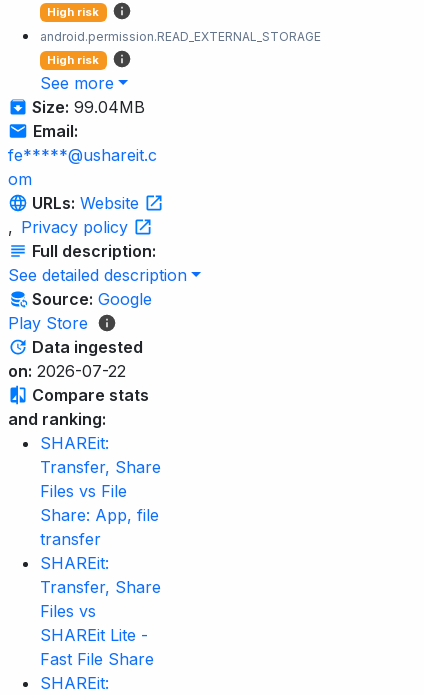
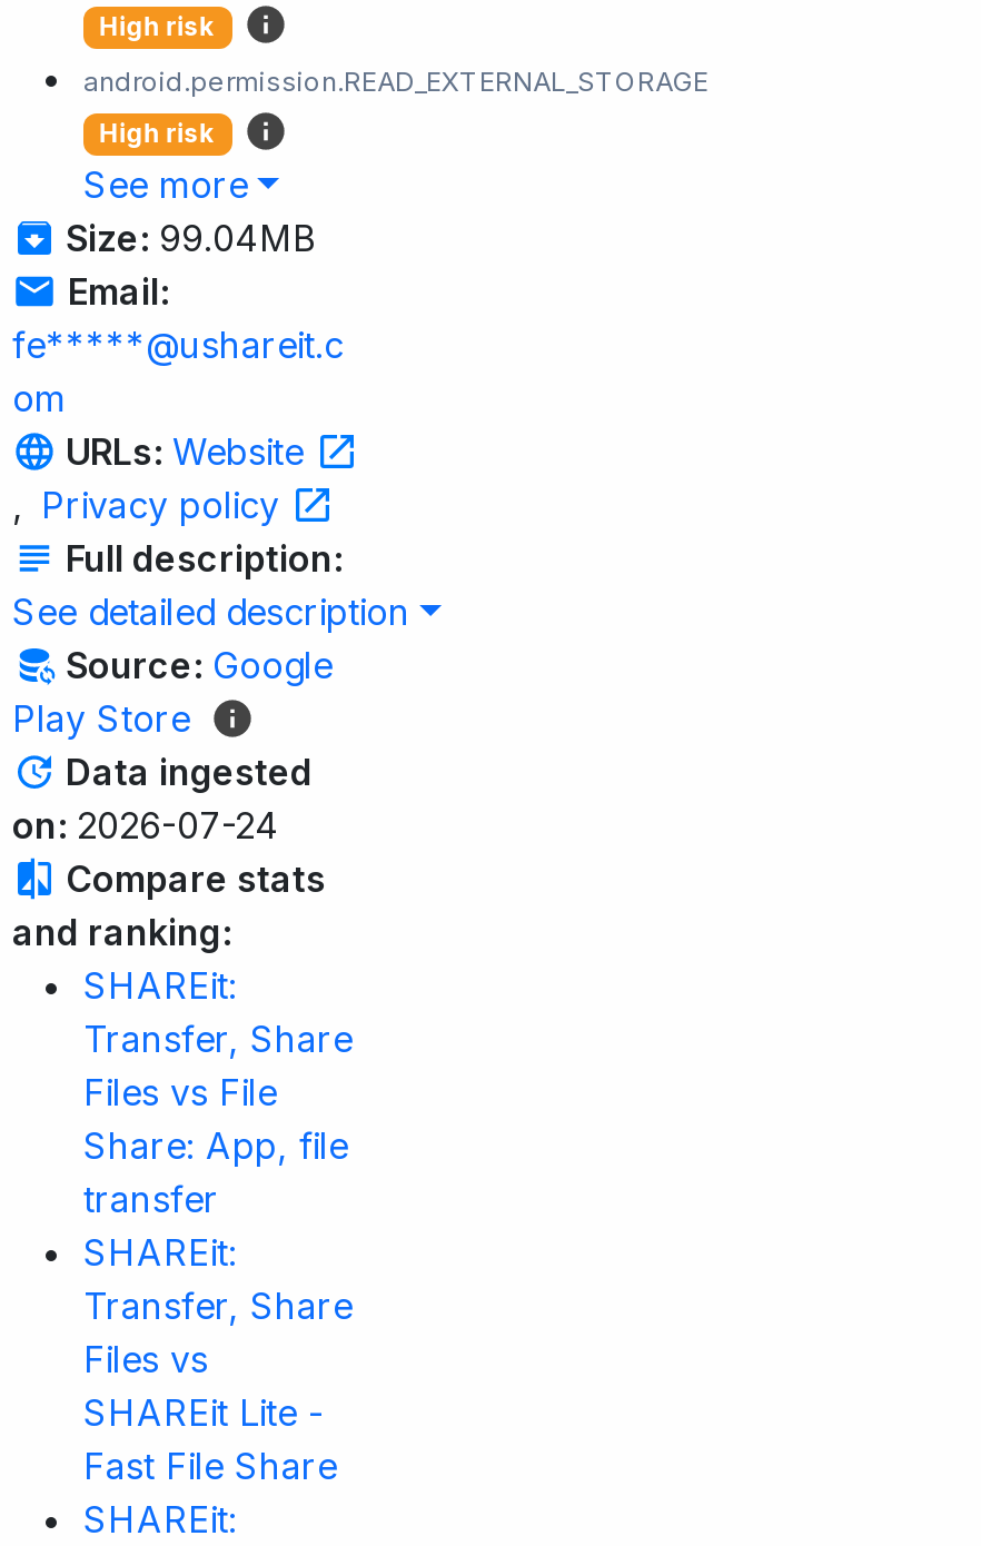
[8,361,126,381] on: 2026-07-22 -> [12,803,279,847] on: 2026-07-24

